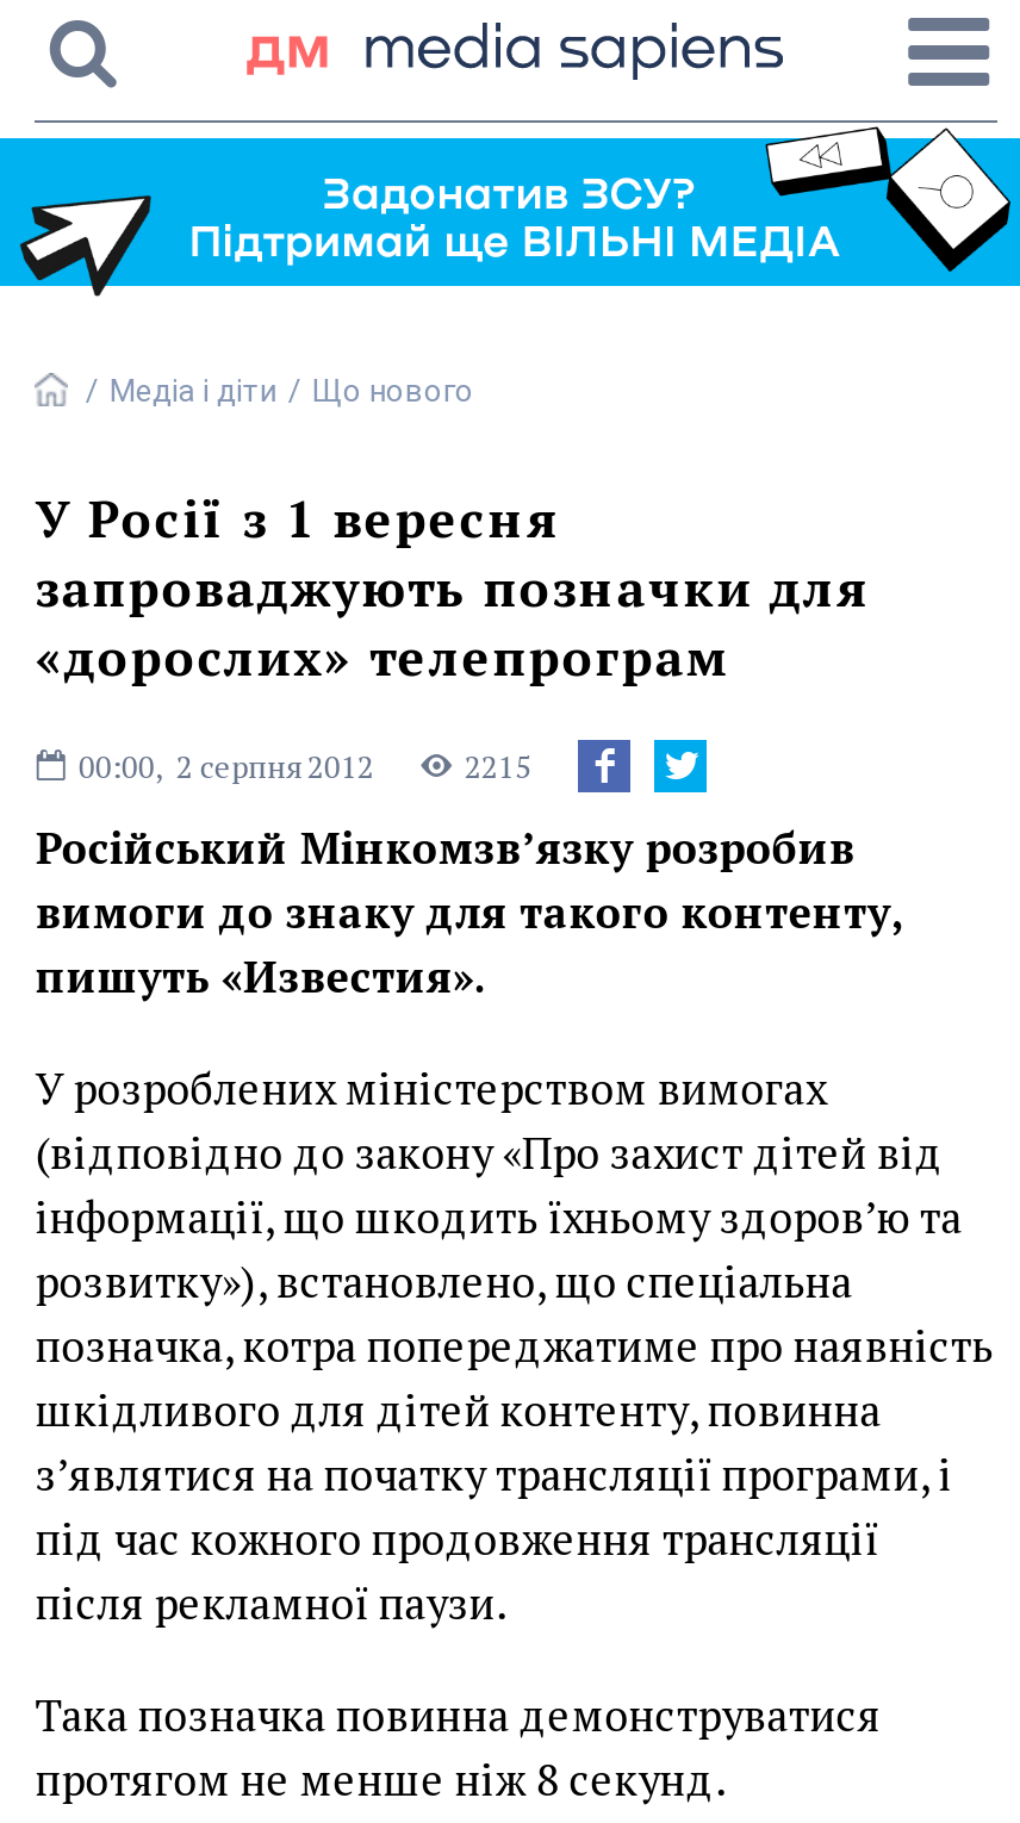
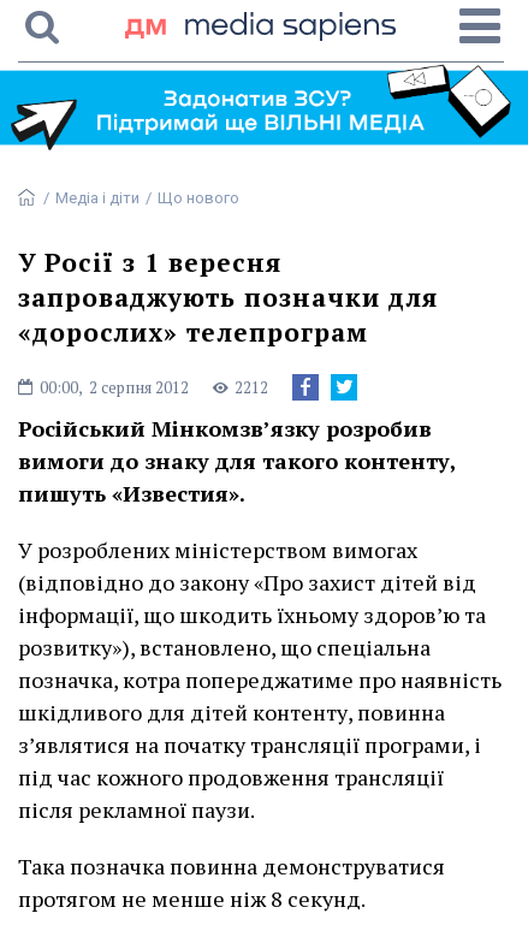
[464,744,531,787] 2215 -> [235,376,269,398] 2212

